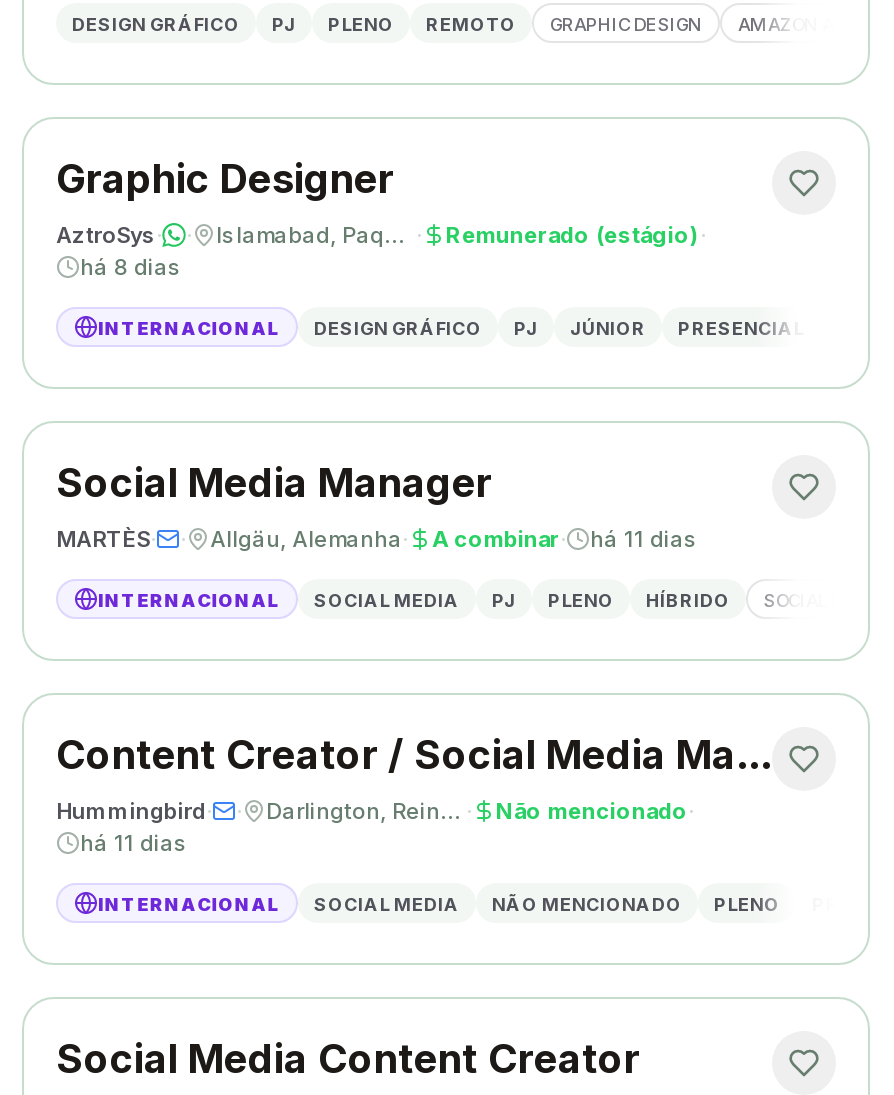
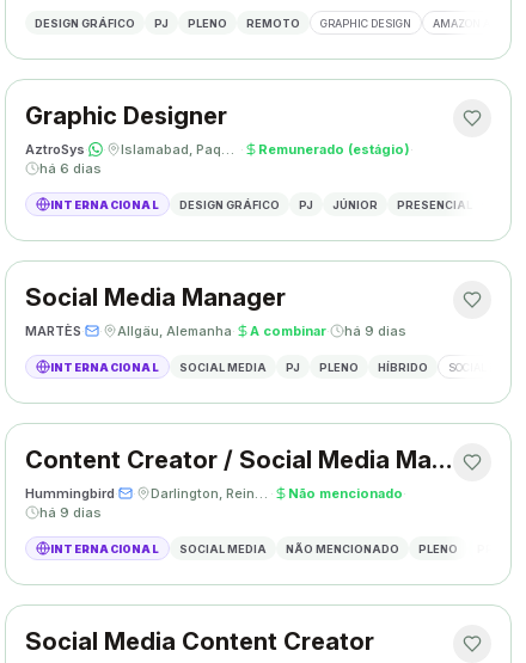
[80,253,182,281] há 8 dias -> [39,160,102,177] há 6 dias
[590,525,698,553] há 11 dias -> [344,323,406,339] há 9 dias
[80,829,188,857] há 11 dias -> [39,504,102,521] há 9 dias

